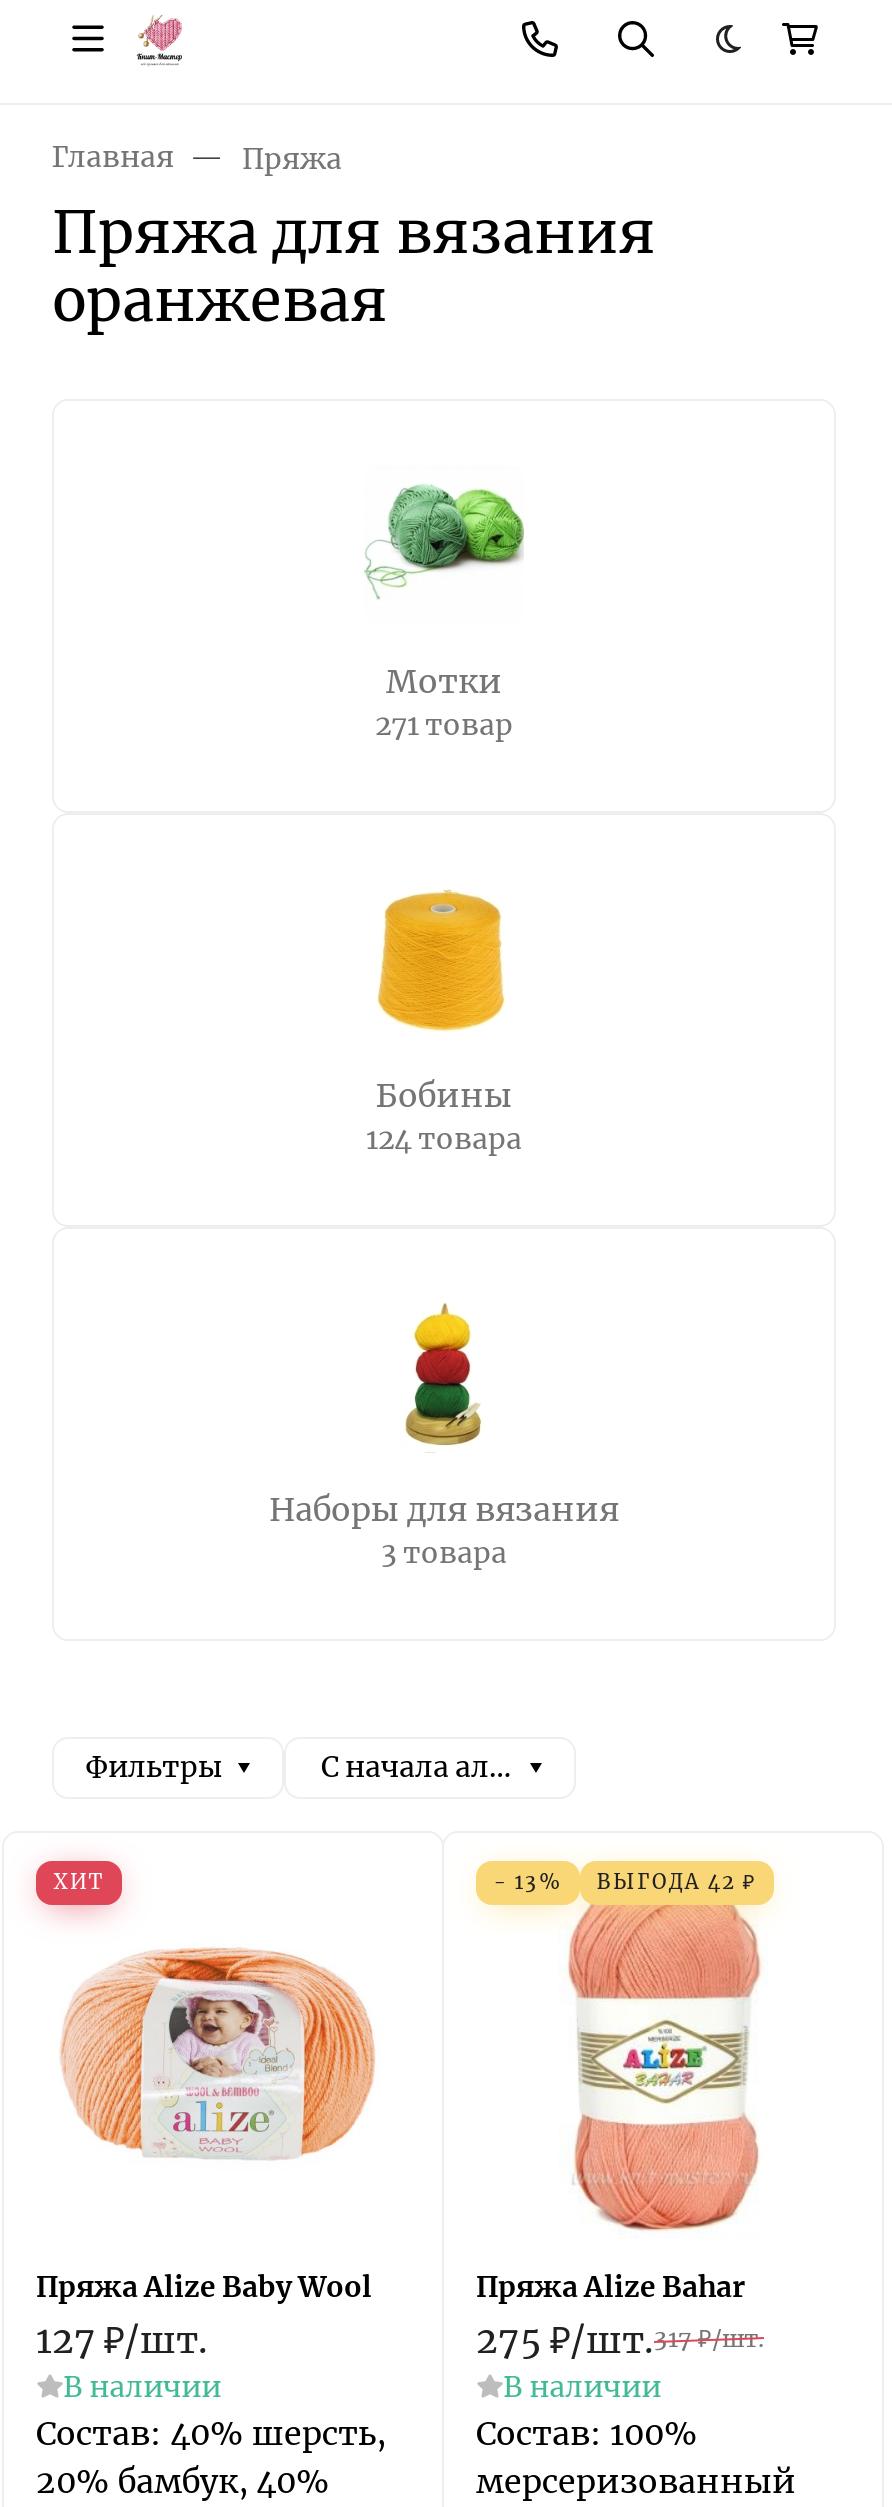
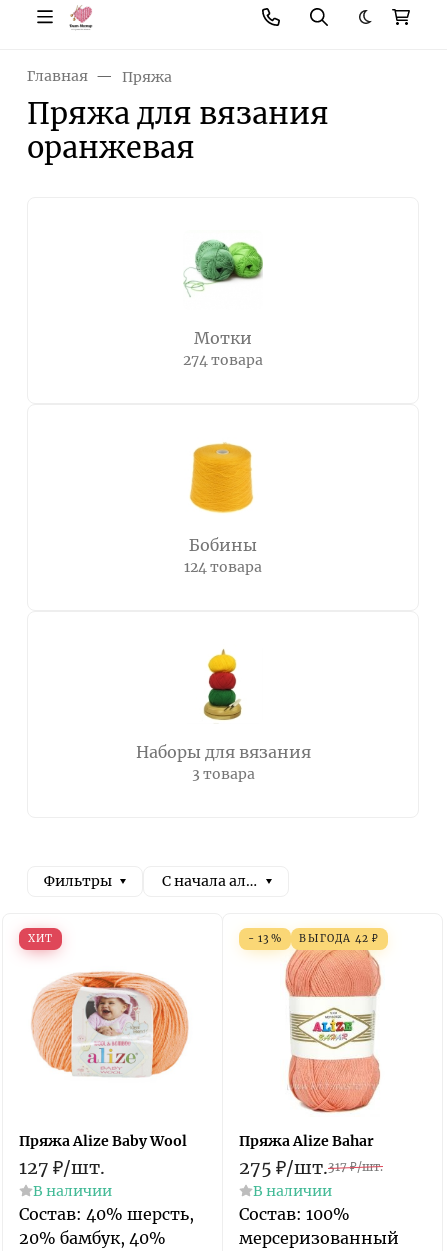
[375,707,513,743] 271 товар -> [183,351,263,369] 274 товара

